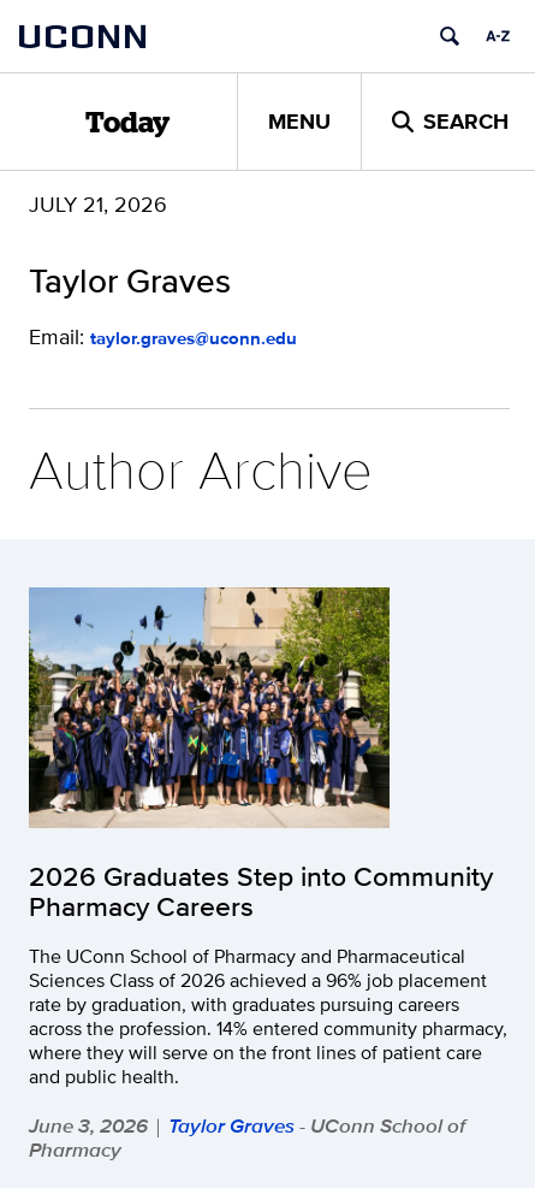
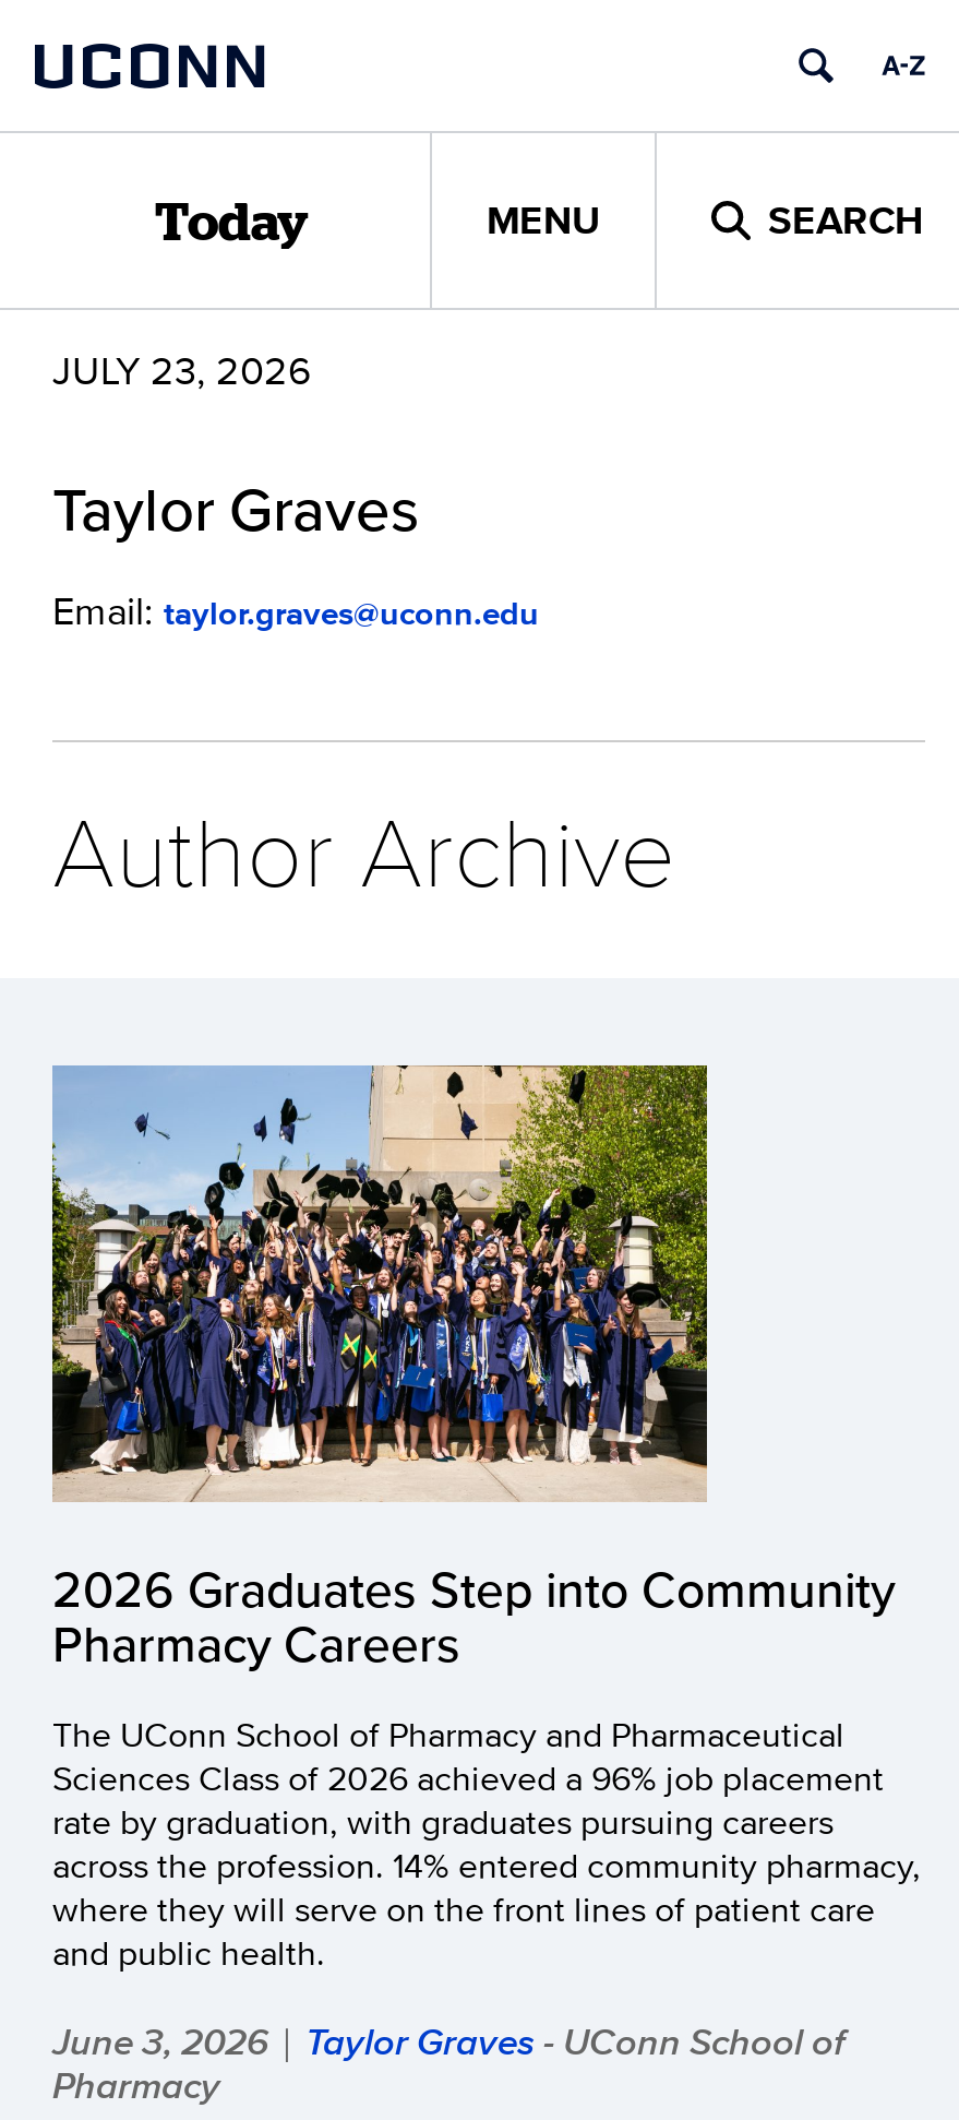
[29,189,167,219] JULY 21, 2026 -> [52,343,312,397] JULY 23, 2026

